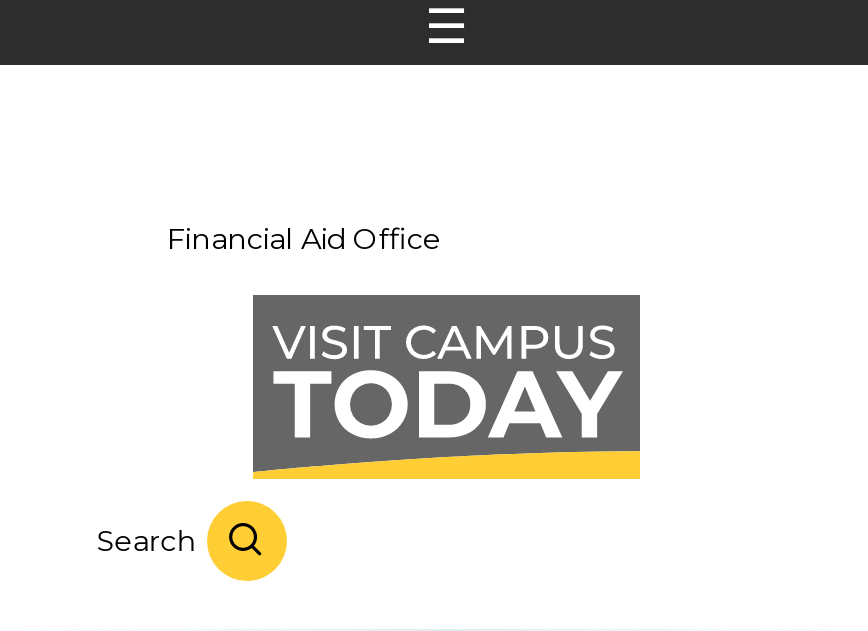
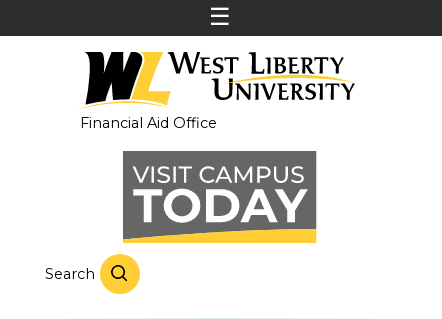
none -> [81,51,355,109] [image]

